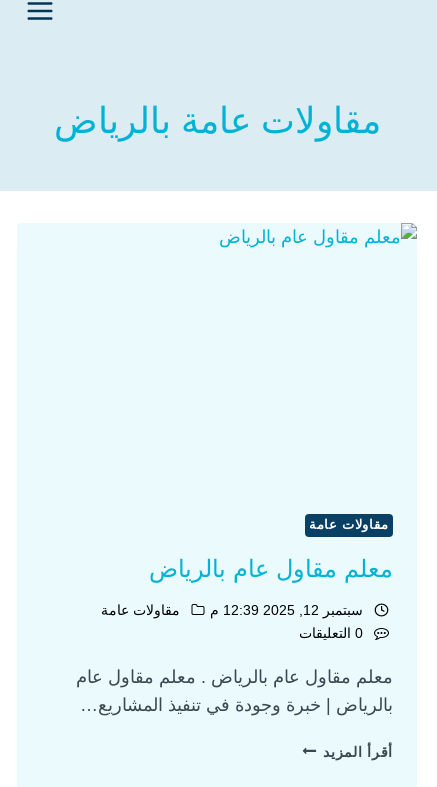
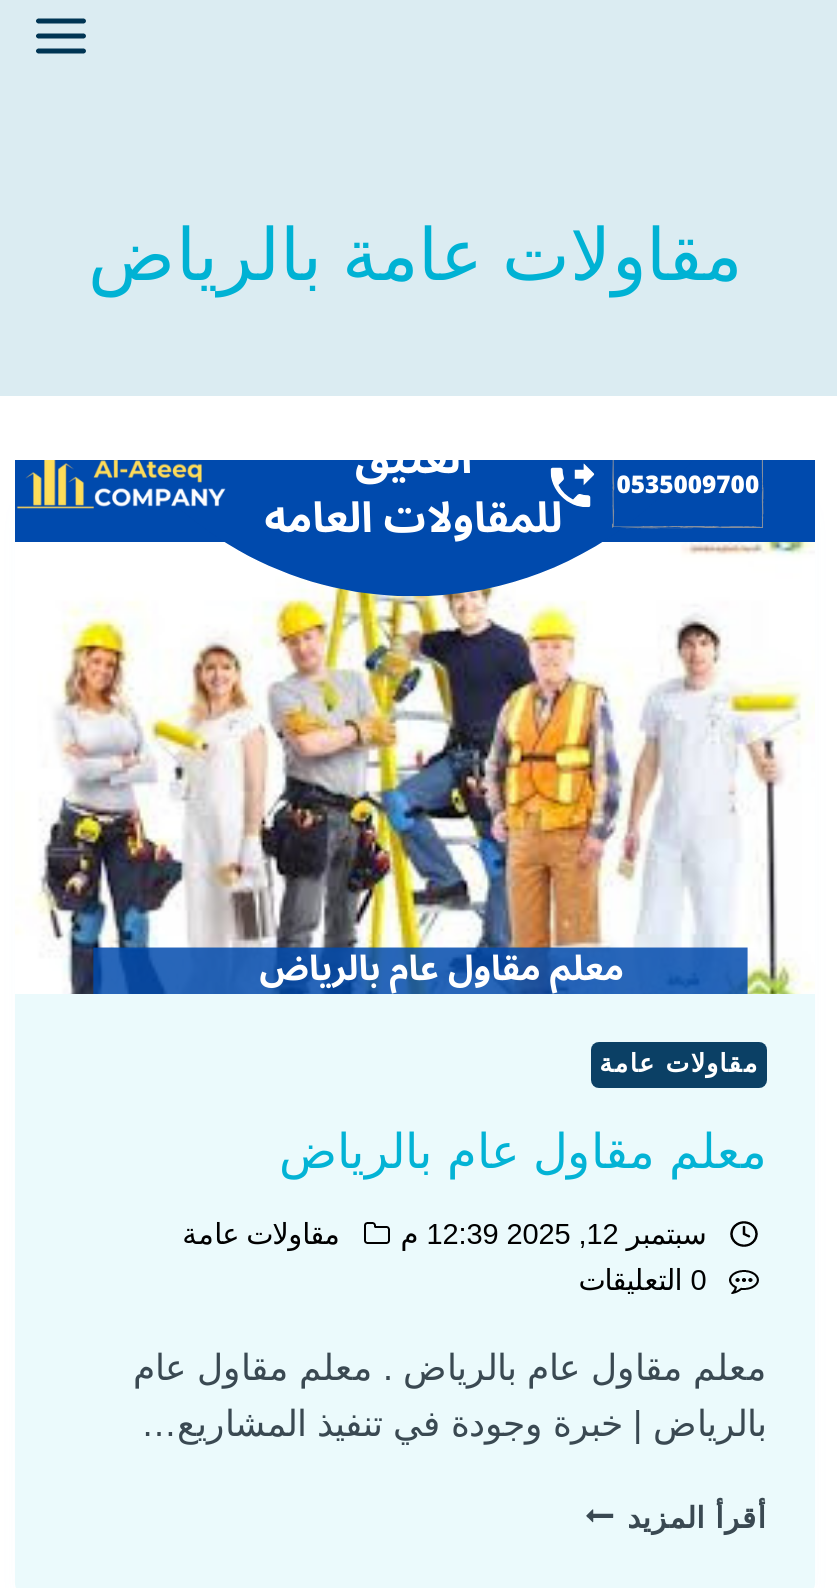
none -> [13,458,817,996] [image]

